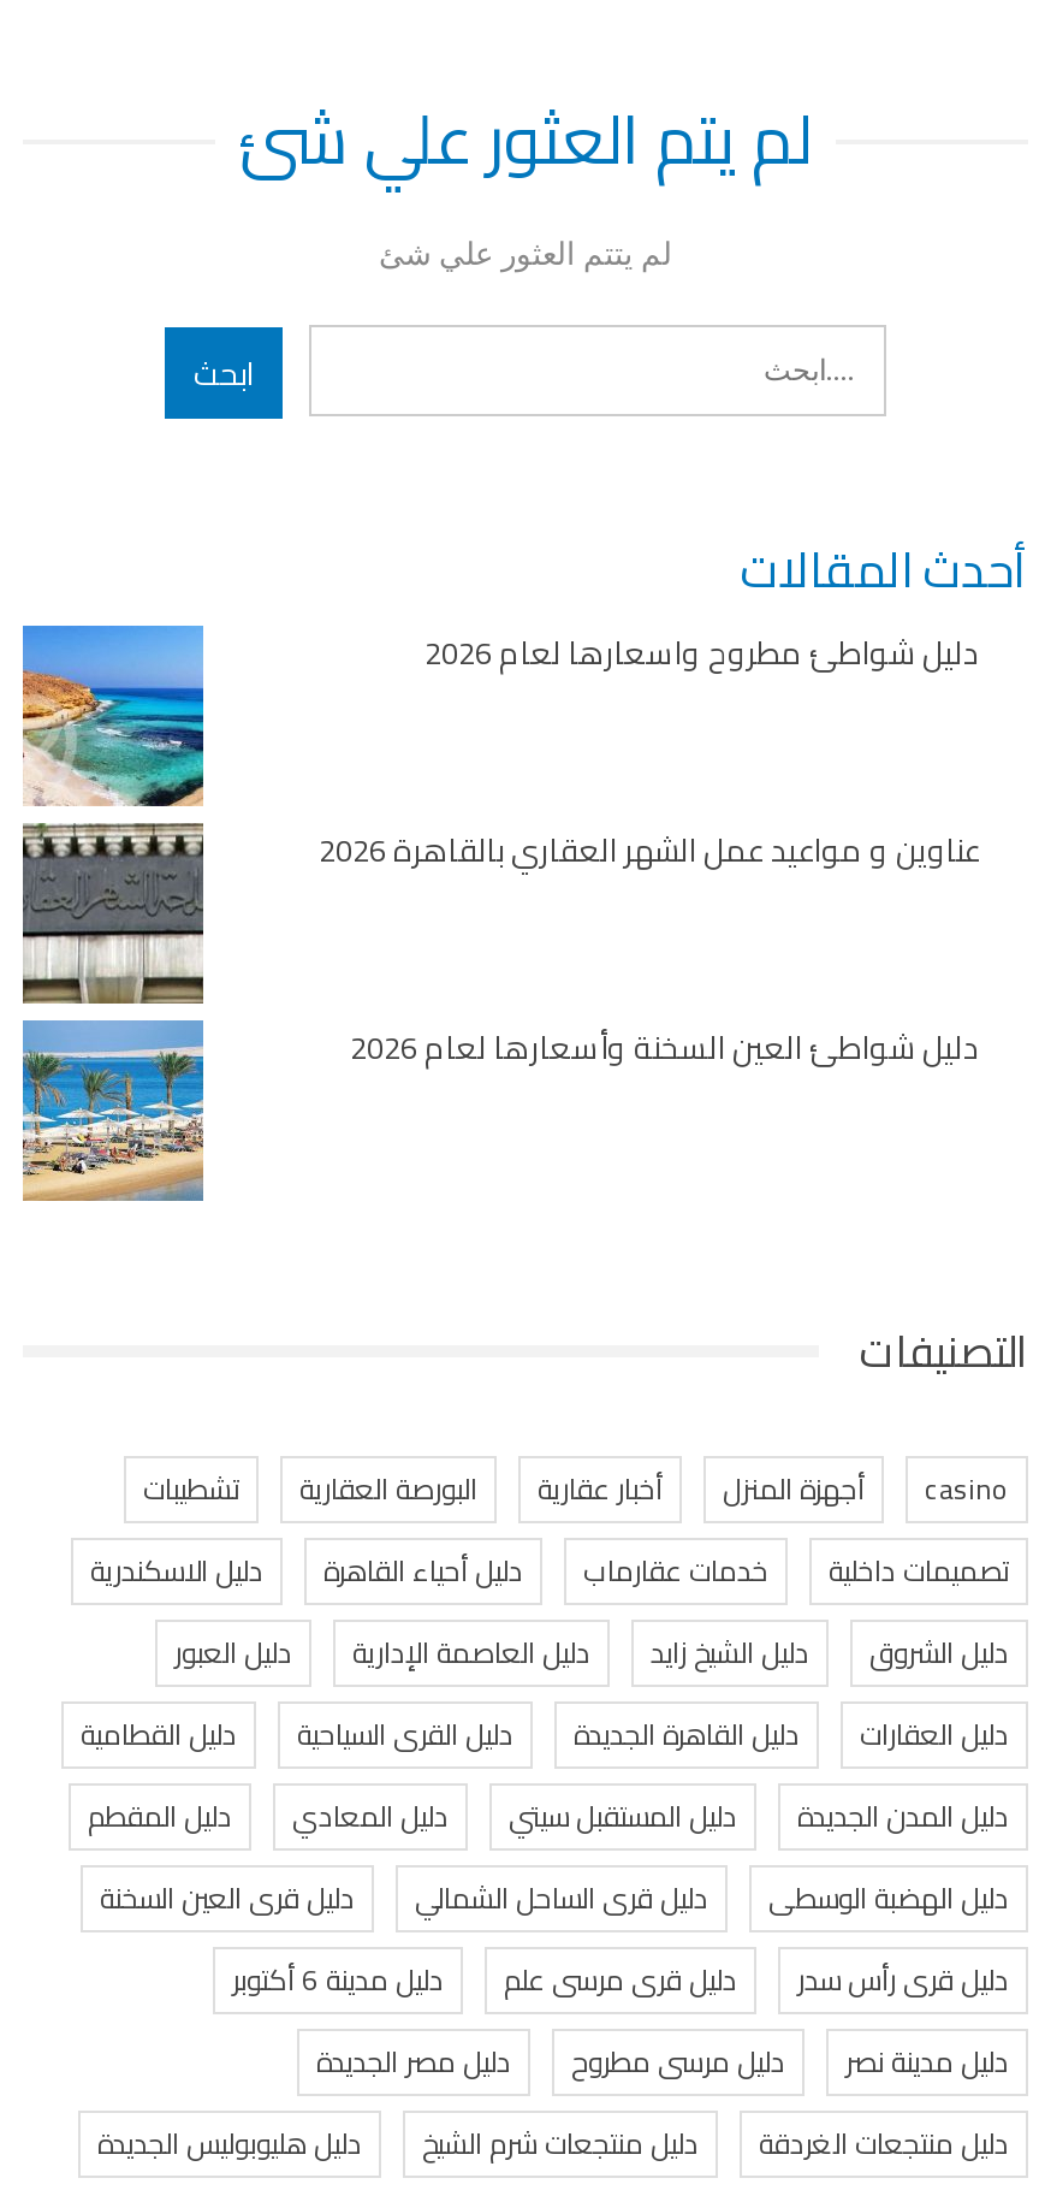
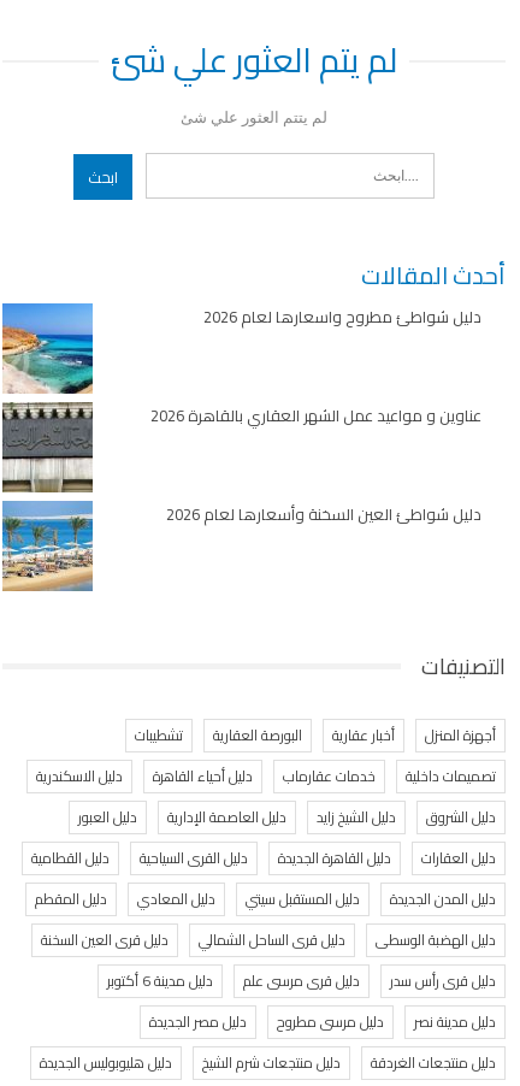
[925,1460,1009,1515] casino -> none

